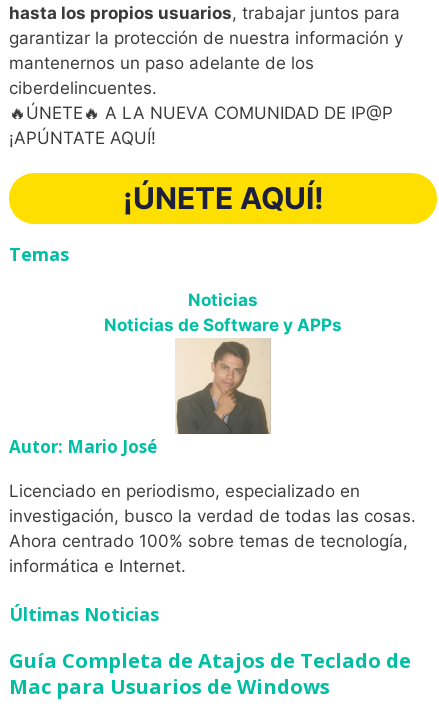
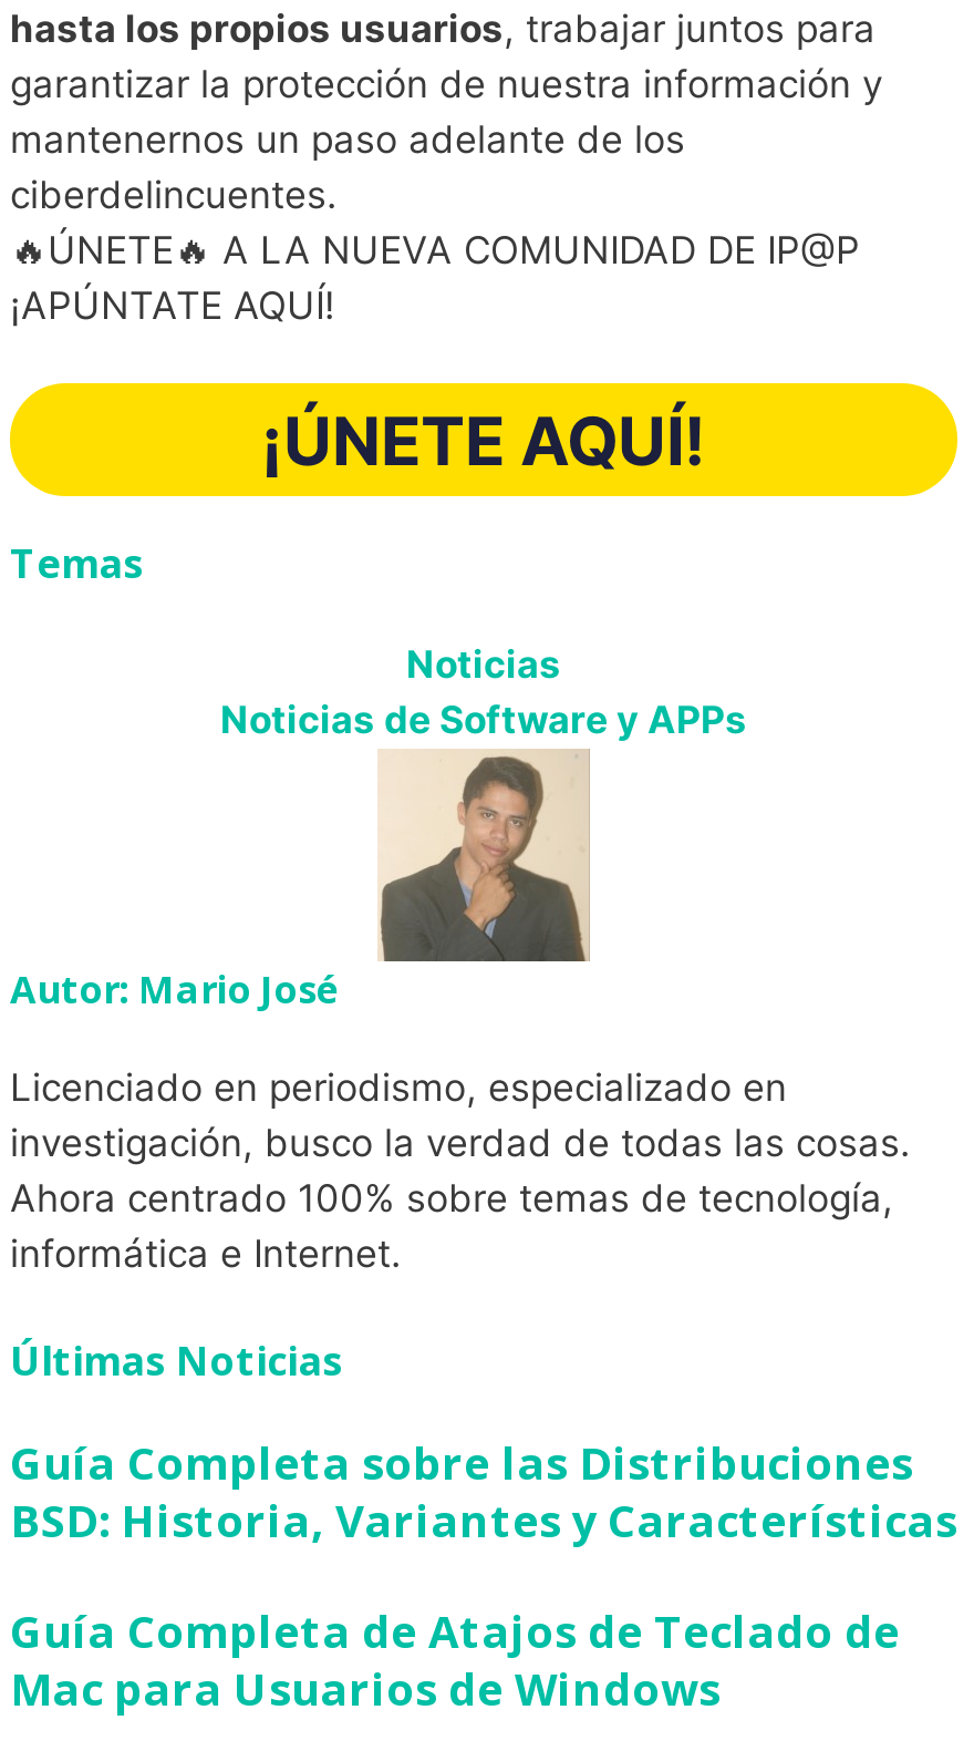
none -> [10,1433,957,1551] Guía Completa sobre las Distribuciones | BSD: Historia, Variantes y Características

